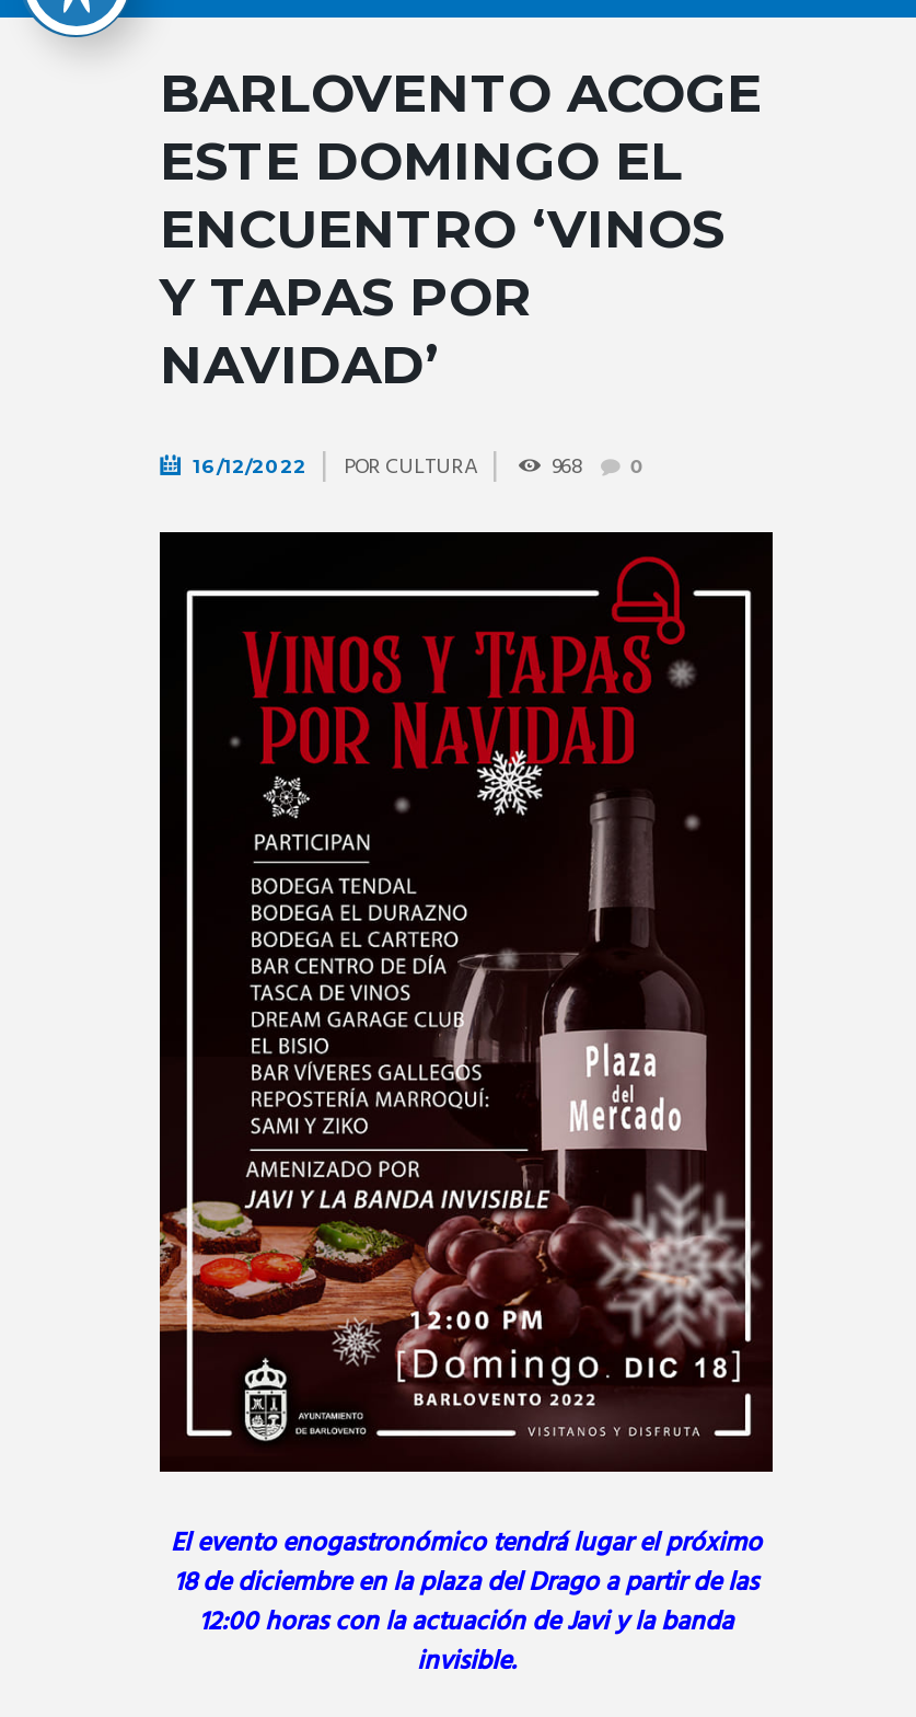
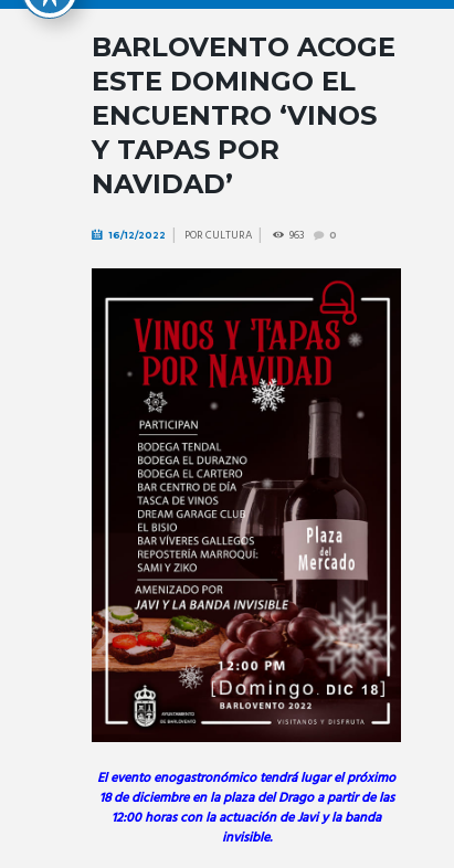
[552,448,580,483] 968 -> [289,226,304,244] 963

